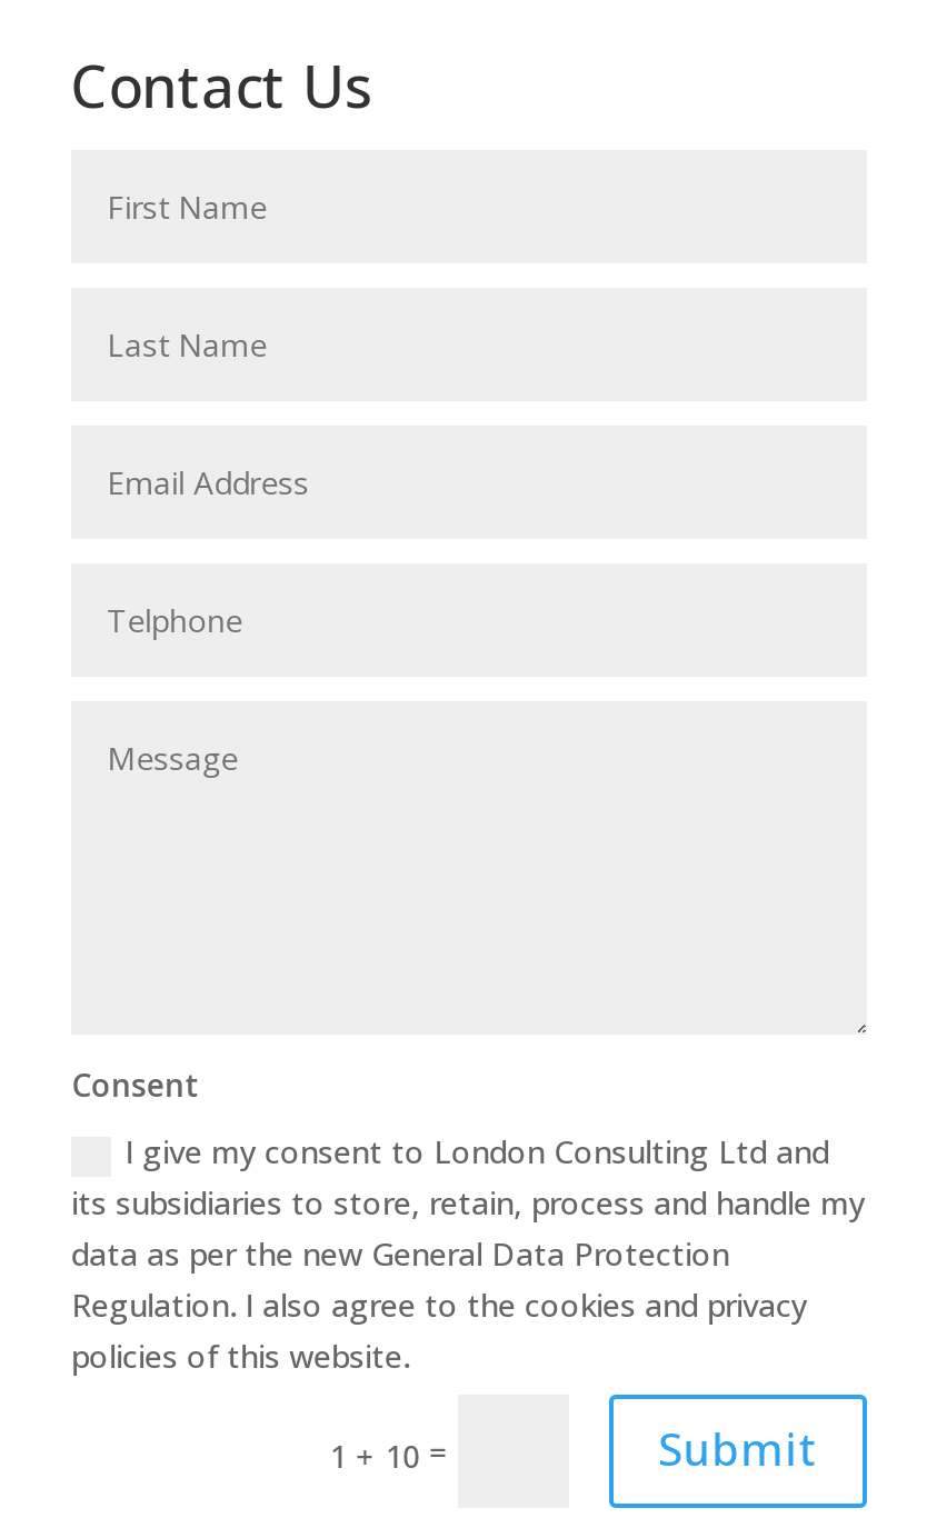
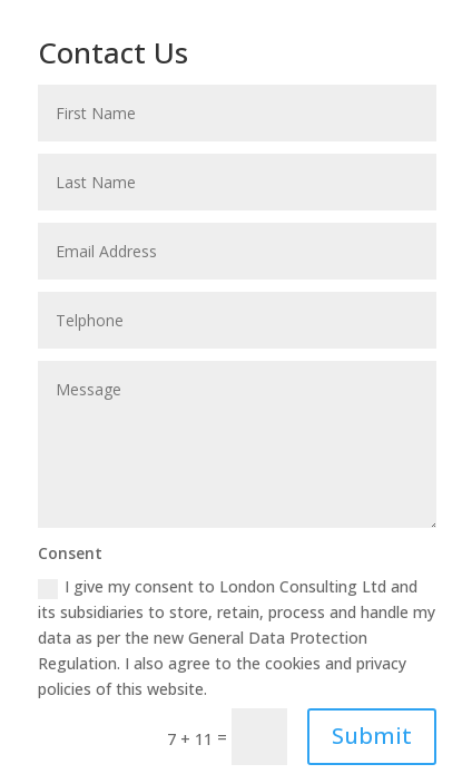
[329,1430,458,1476] 1 + 10 = -> [167,726,232,749] 7 + 11 =

